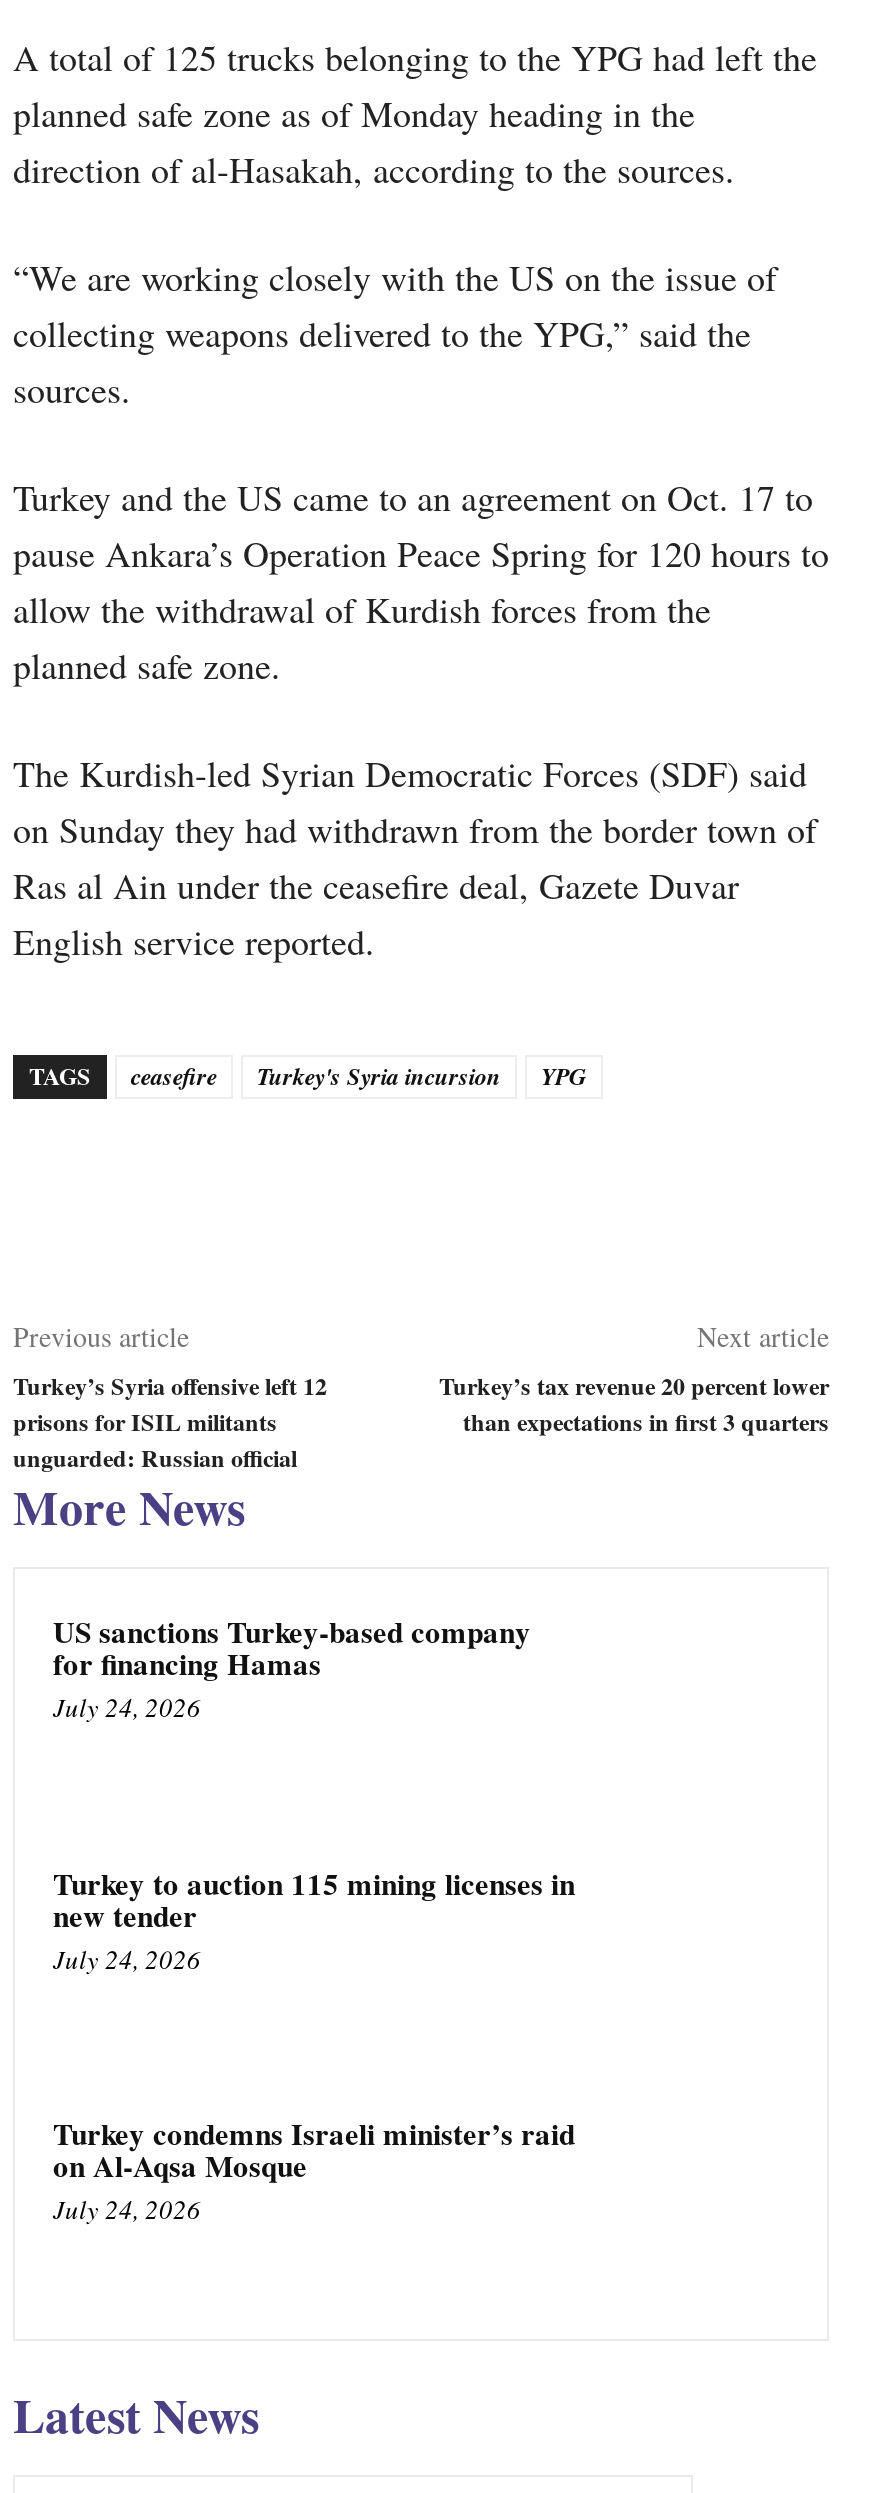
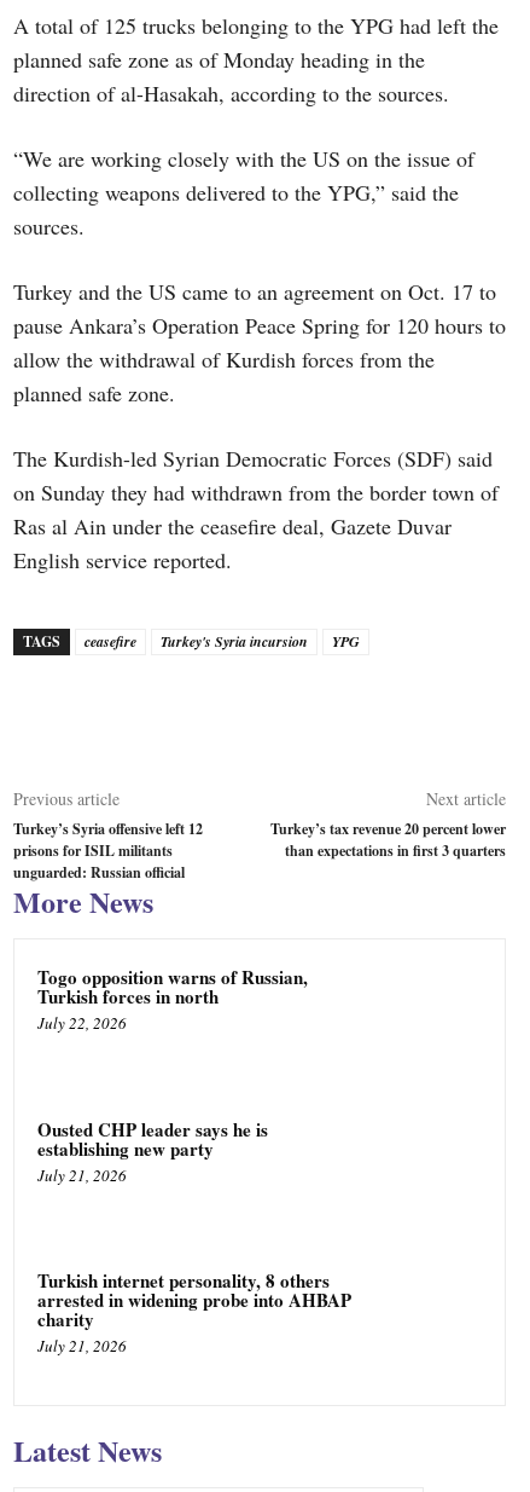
[53,1609,531,1725] US sanctions Turkey-based company | for financing Hamas | July 24, 2026 -> [37,964,308,1034] Togo opposition warns of Russian, | Turkish forces in north | July 22, 2026
[53,1861,575,1977] Turkey to auction 115 mining licenses in | new tender | July 24, 2026 -> [37,1116,268,1186] Ousted CHP leader says he is | establishing new party | July 21, 2026
[53,2112,575,2228] Turkey condemns Israeli minister’s raid | on Al-Aqsa Mosque | July 24, 2026 -> [37,1268,351,1357] Turkish internet personality, 8 others | arrested in widening probe into AHBAP | charity | July 21, 2026

